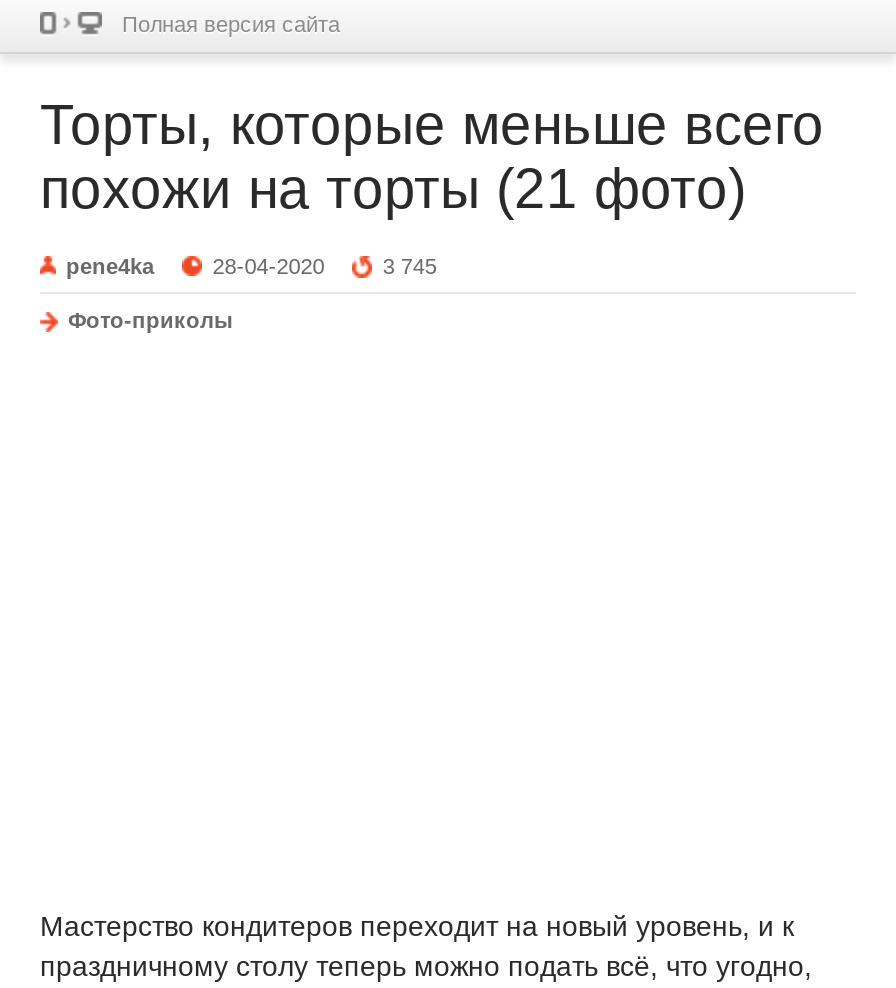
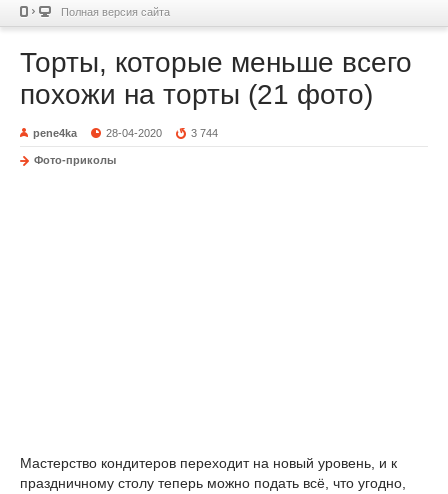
[383,254,437,278] 3 745 -> [191,127,218,139] 3 744

